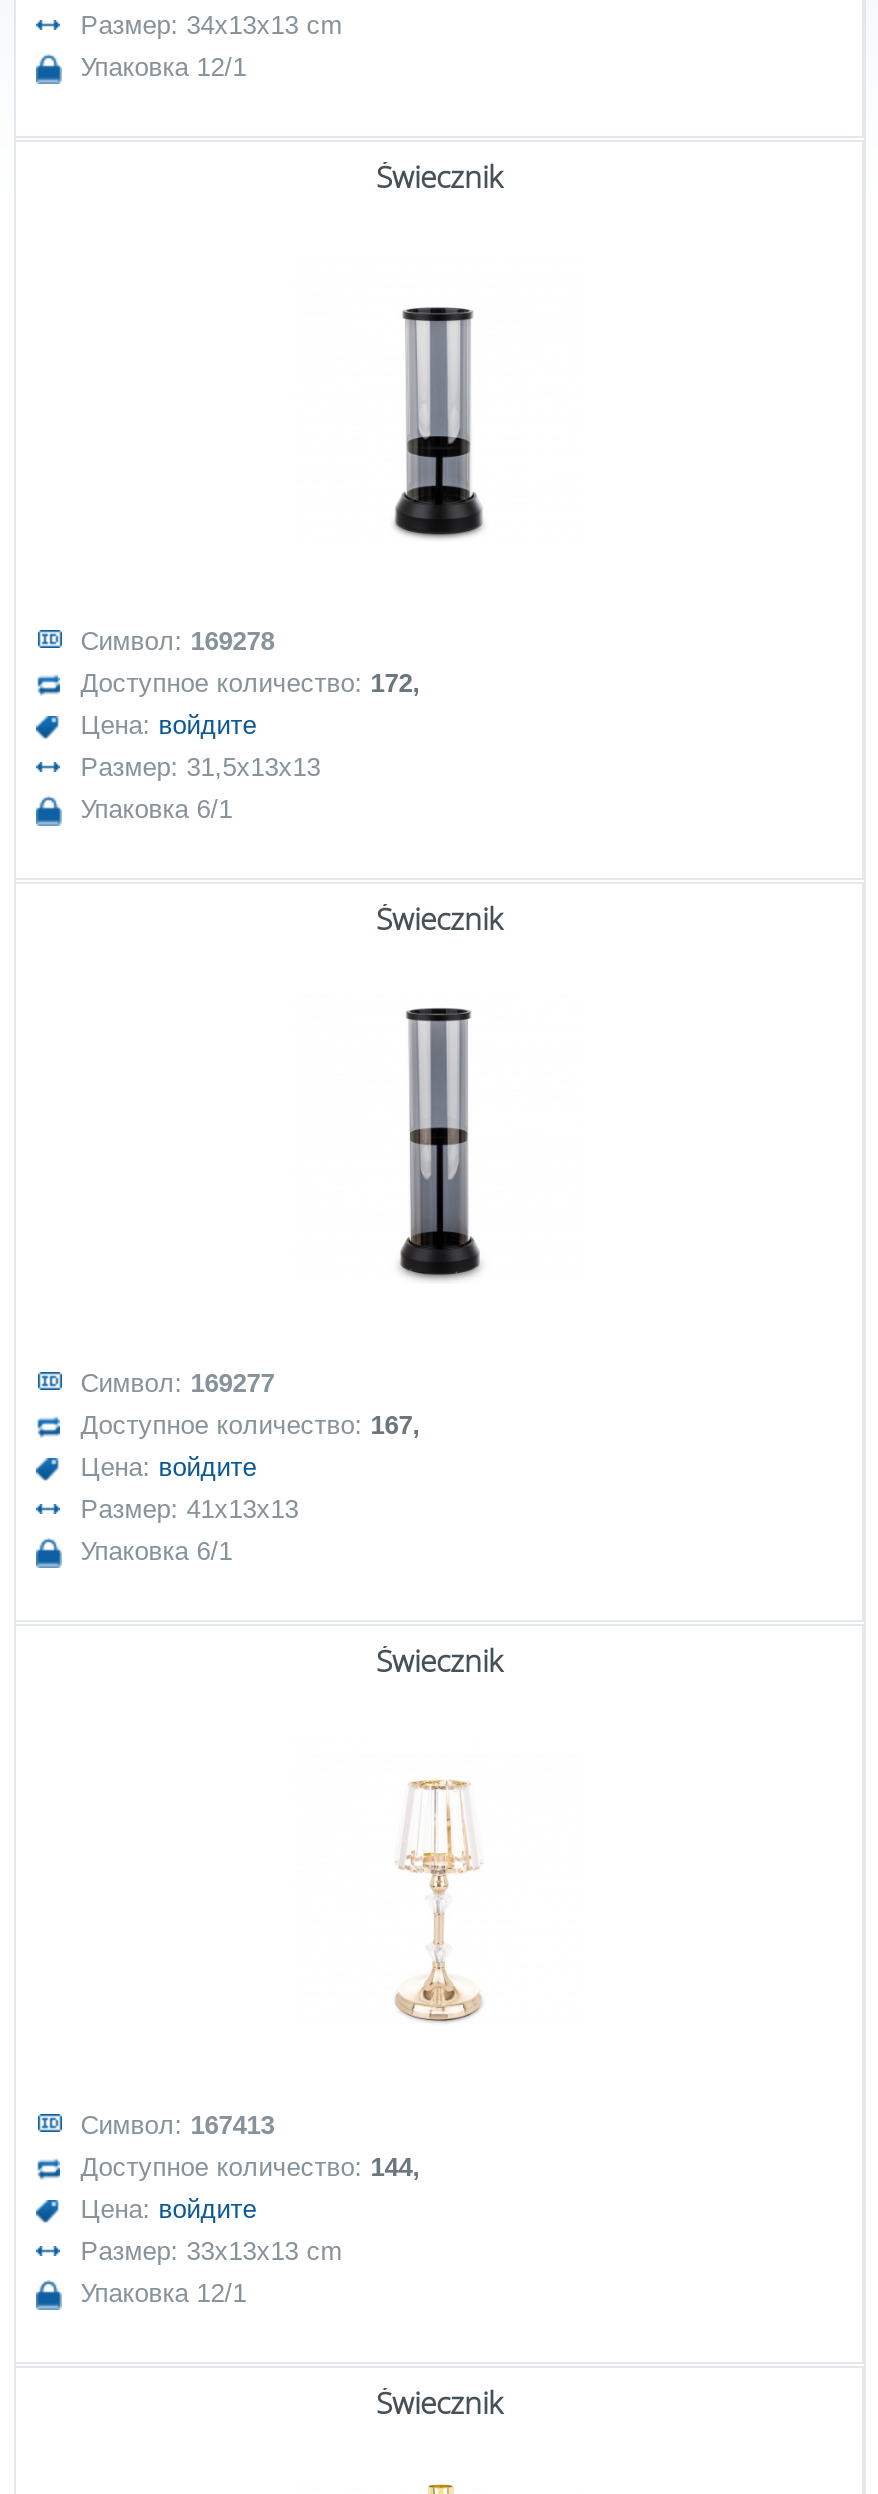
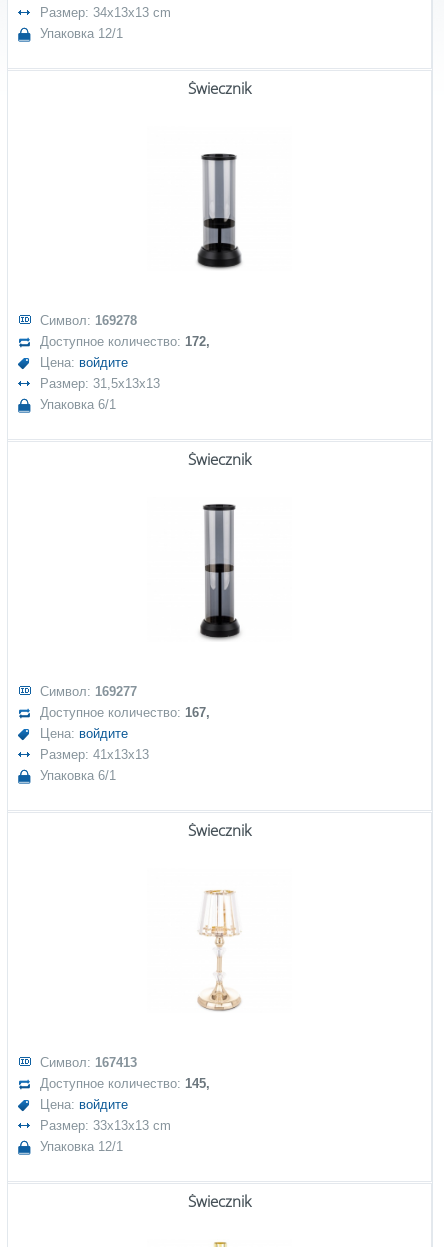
[80,2152,420,2182] Доступное количество: 144, -> [40,1076,210,1091] Доступное количество: 145,

